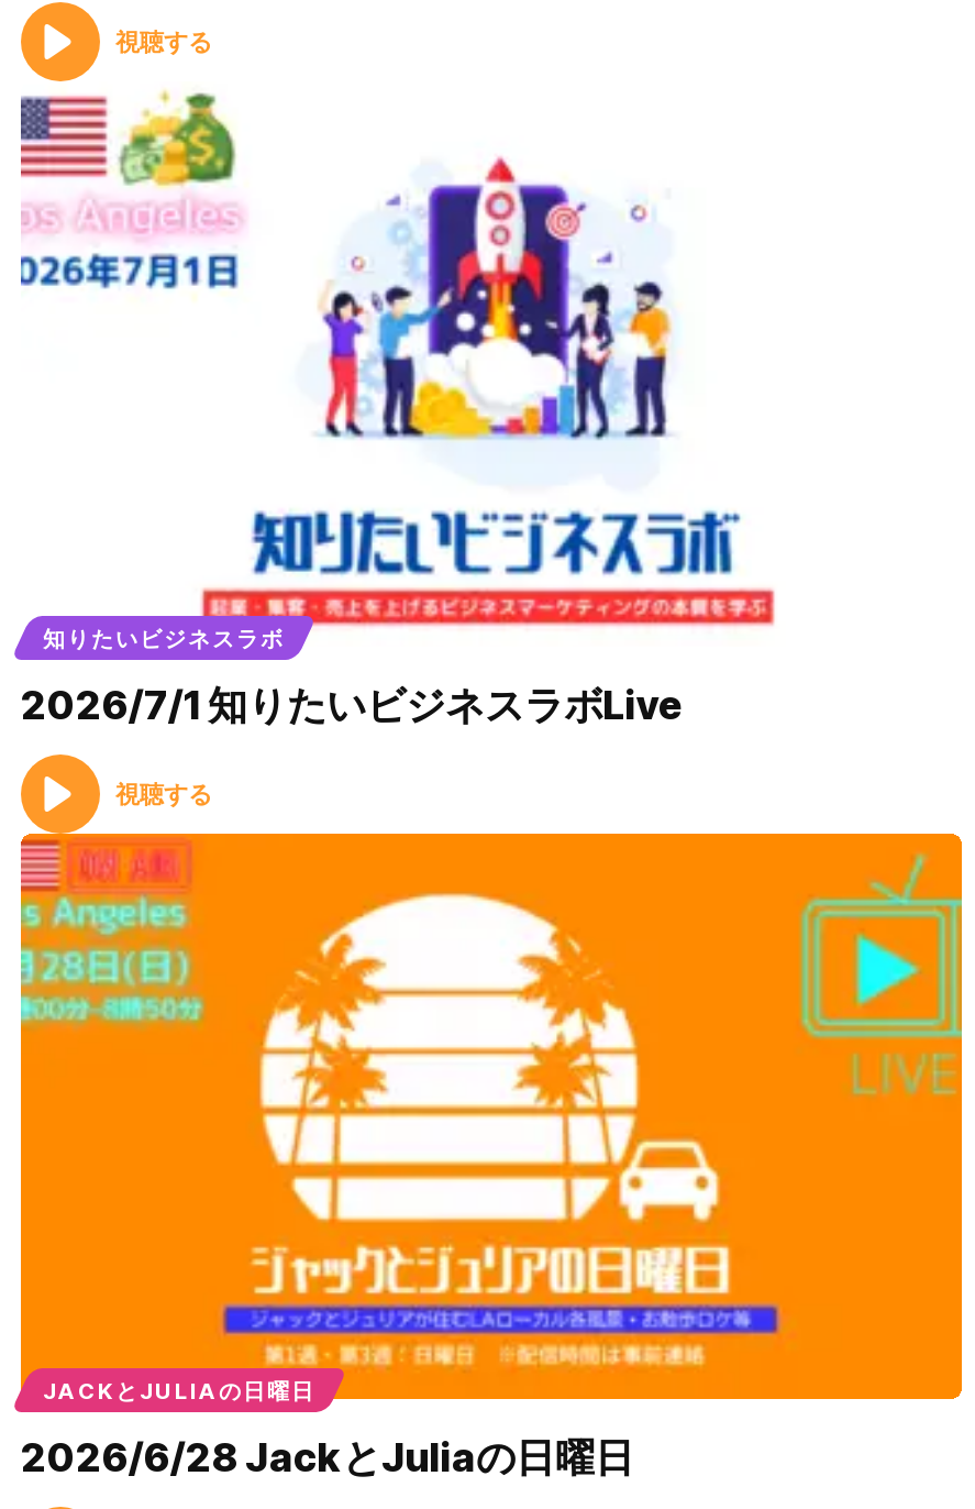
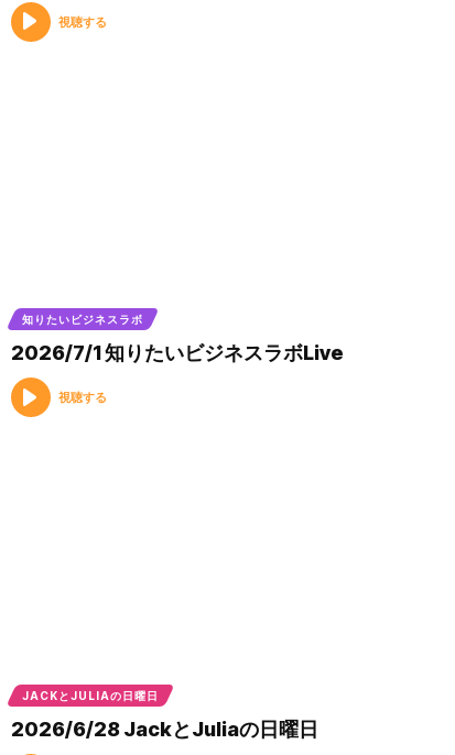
[19,90,245,290] [image] -> none
[318,156,674,444] [image] -> none
[199,508,775,627] [image] -> none
[19,831,964,1401] [image] -> none

